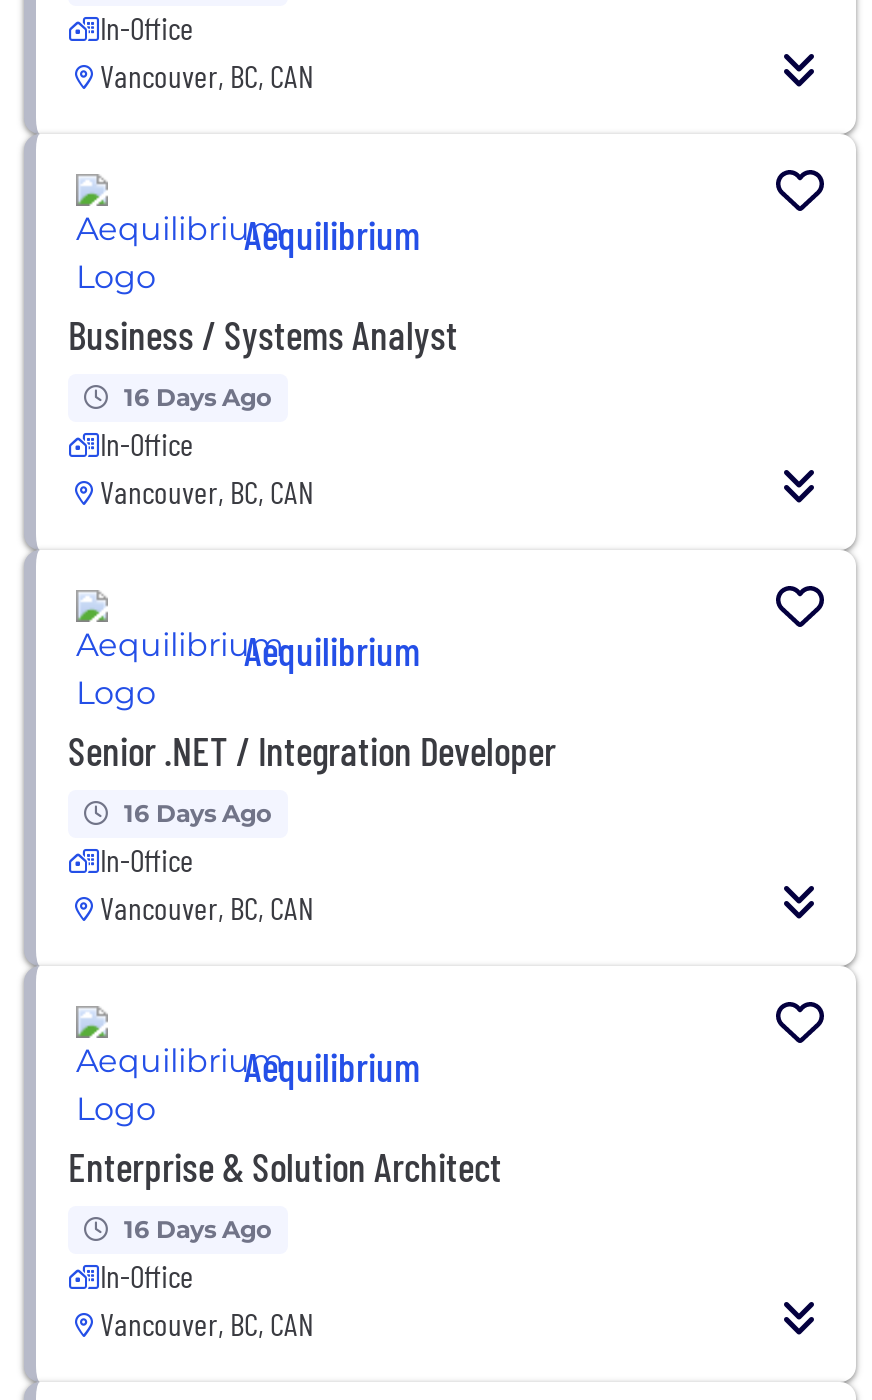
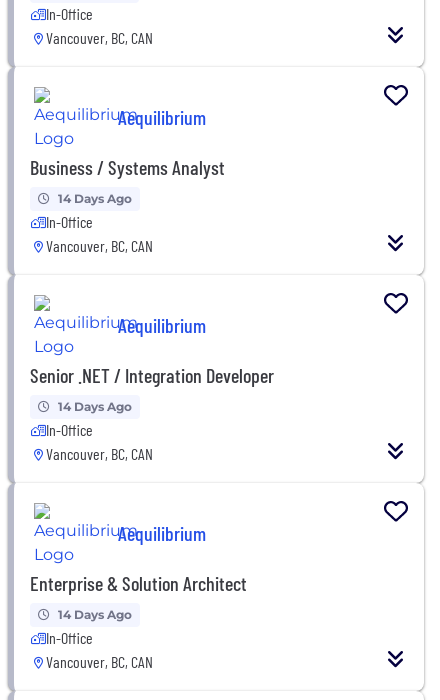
[124,382,272,412] 16 Days Ago -> [58,191,132,206] 14 Days Ago
[124,798,272,828] 16 Days Ago -> [58,399,132,414] 14 Days Ago
[124,1214,272,1244] 16 Days Ago -> [58,607,132,622] 14 Days Ago

